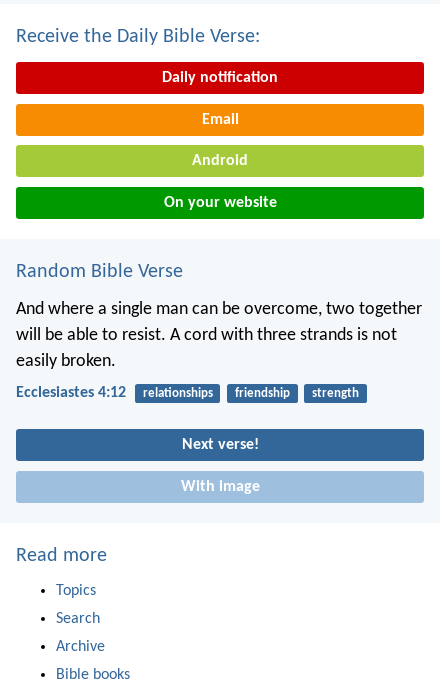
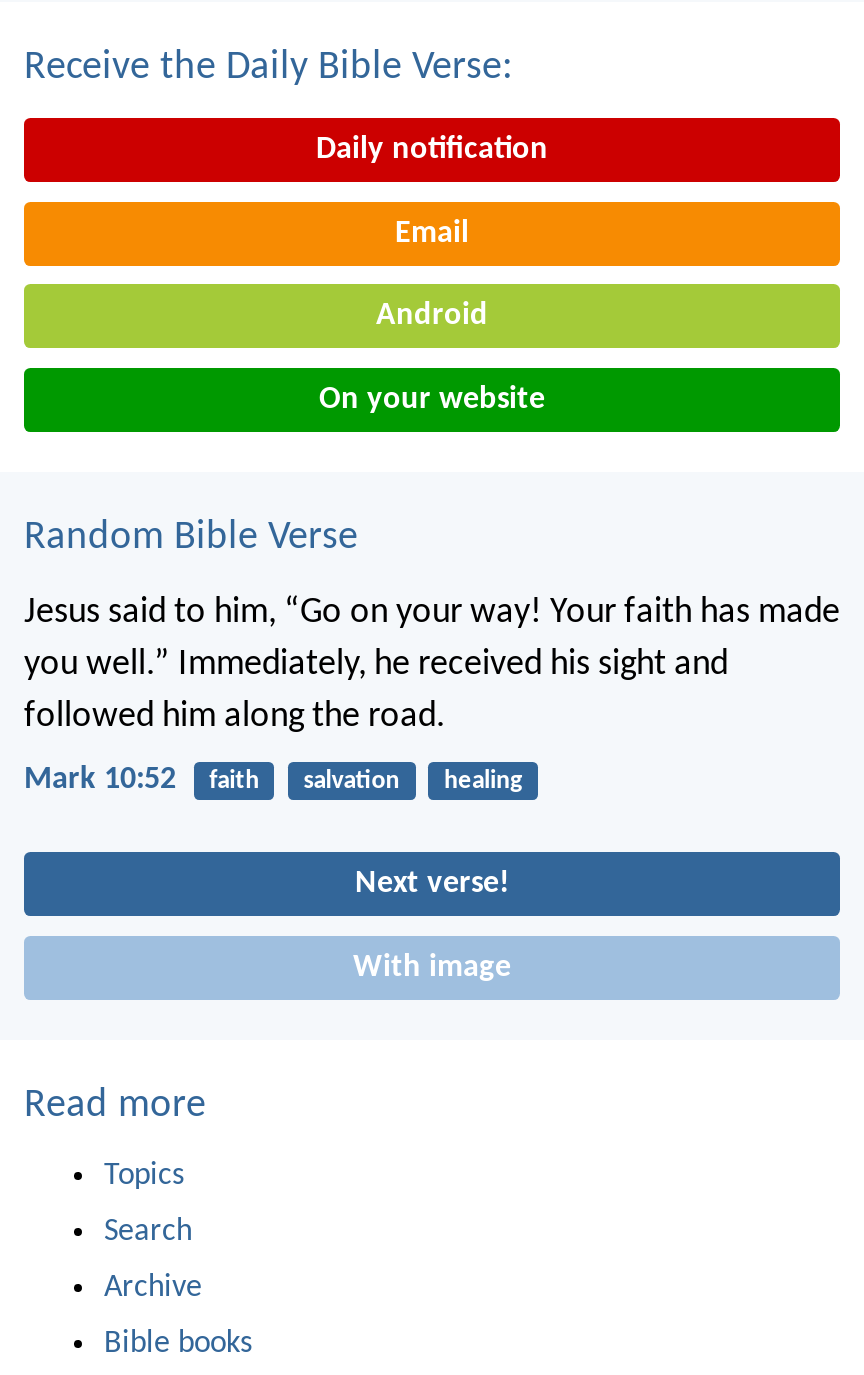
[16,300,422,371] And where a single man can be overcome, two together | will be able to resist. A cord with three strands is not | easily broken. -> [24,594,840,736] Jesus said to him, “Go on your way! Your faith has made | you well.” Immediately, he received his sight and | followed him along the road.
[16,385,359,401] Ecclesiastes 4:12 | relationships | friendship | strength -> [24,764,522,796] Mark 10:52 | faith | salvation | healing

